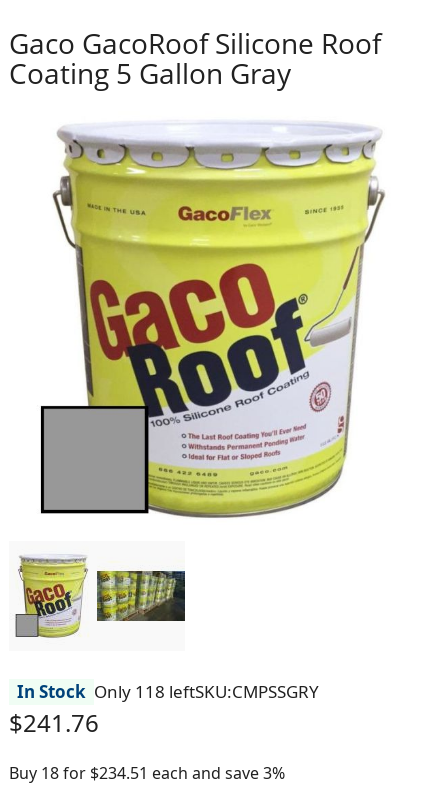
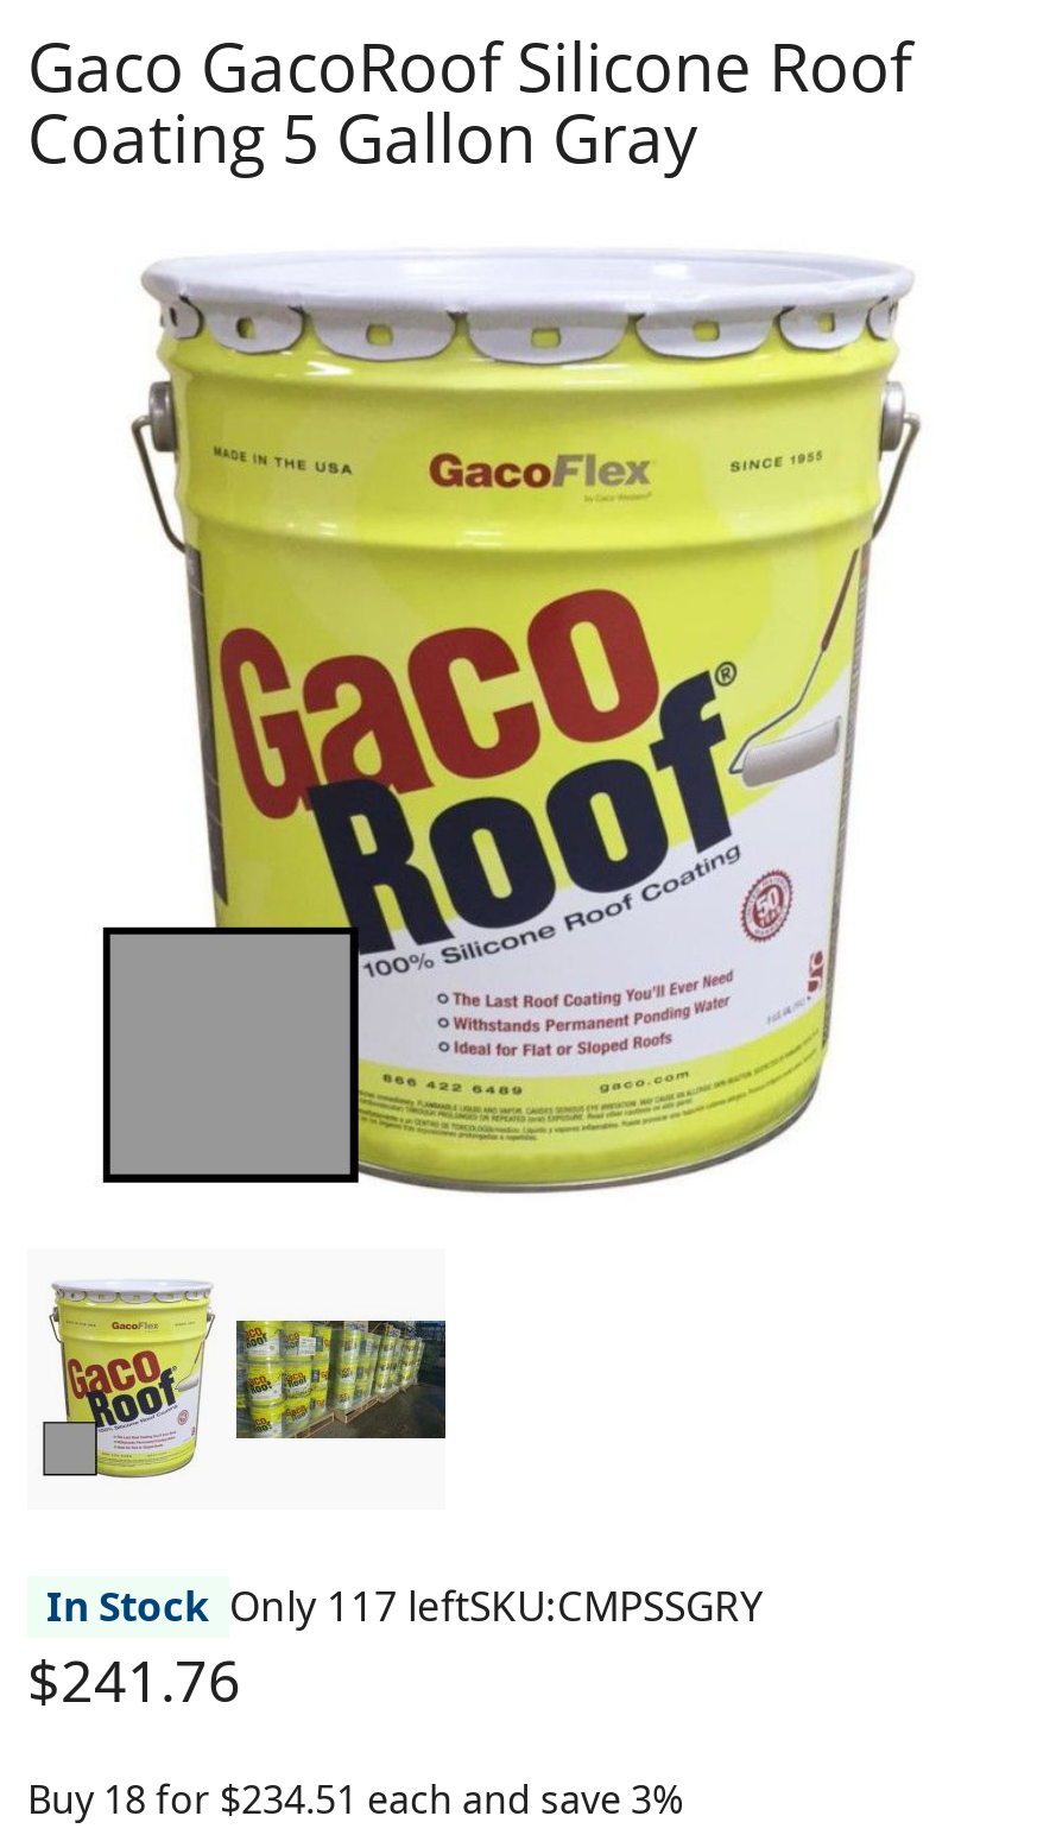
[17,680,319,703] In Stock Only 118 leftSKU CMPSSGRY -> [46,1578,764,1633] In Stock Only 117 leftSKU CMPSSGRY

